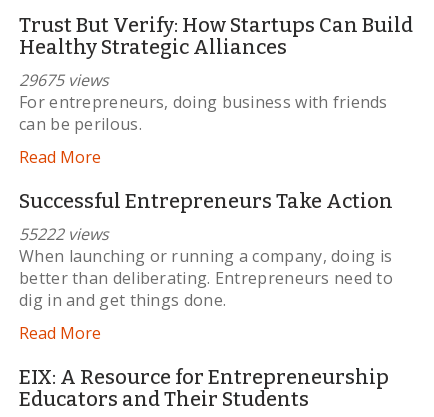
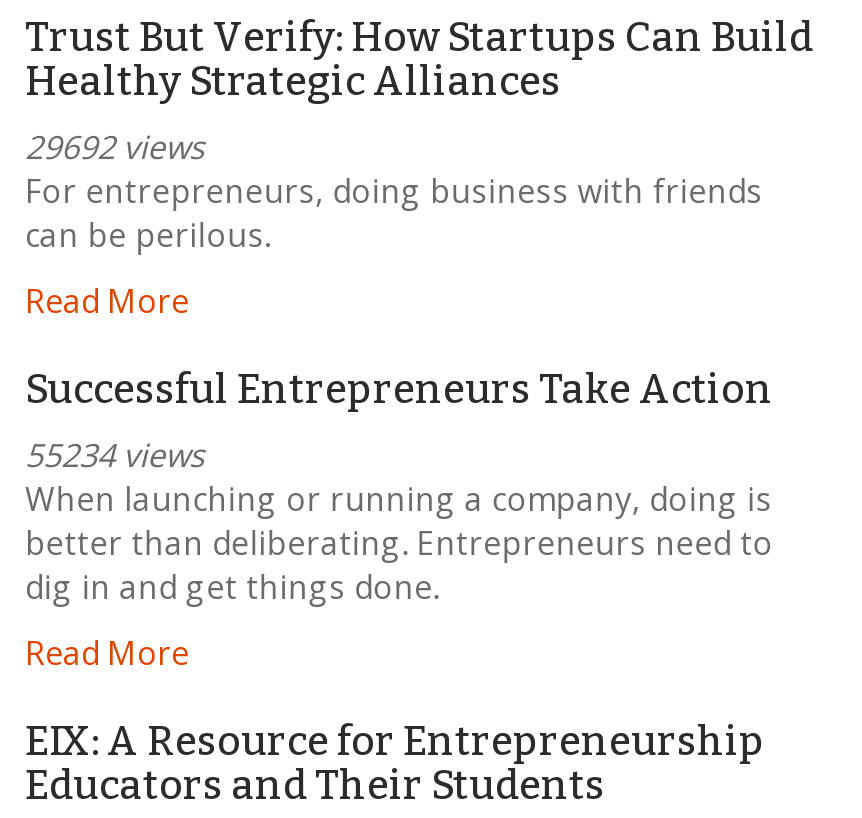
[19,68,109,90] 29675 views -> [25,124,205,168] 29692 views
[19,222,109,244] 55222 views -> [25,432,205,476] 55234 views

